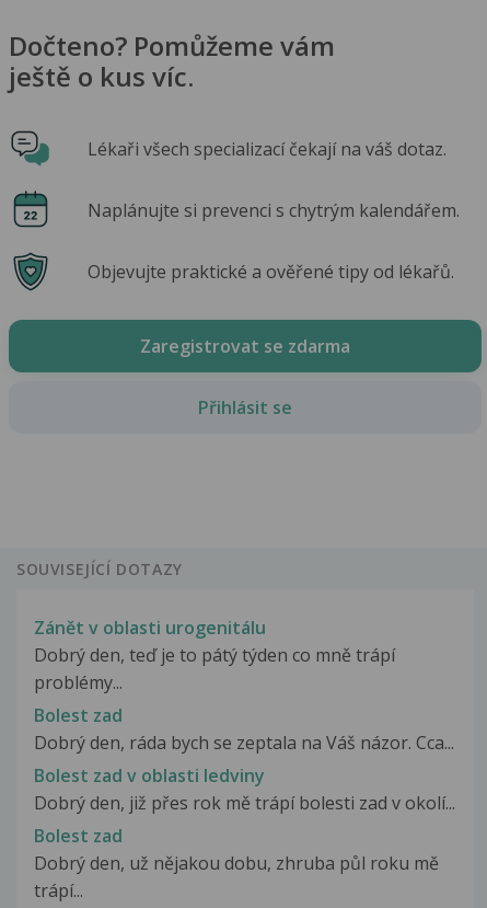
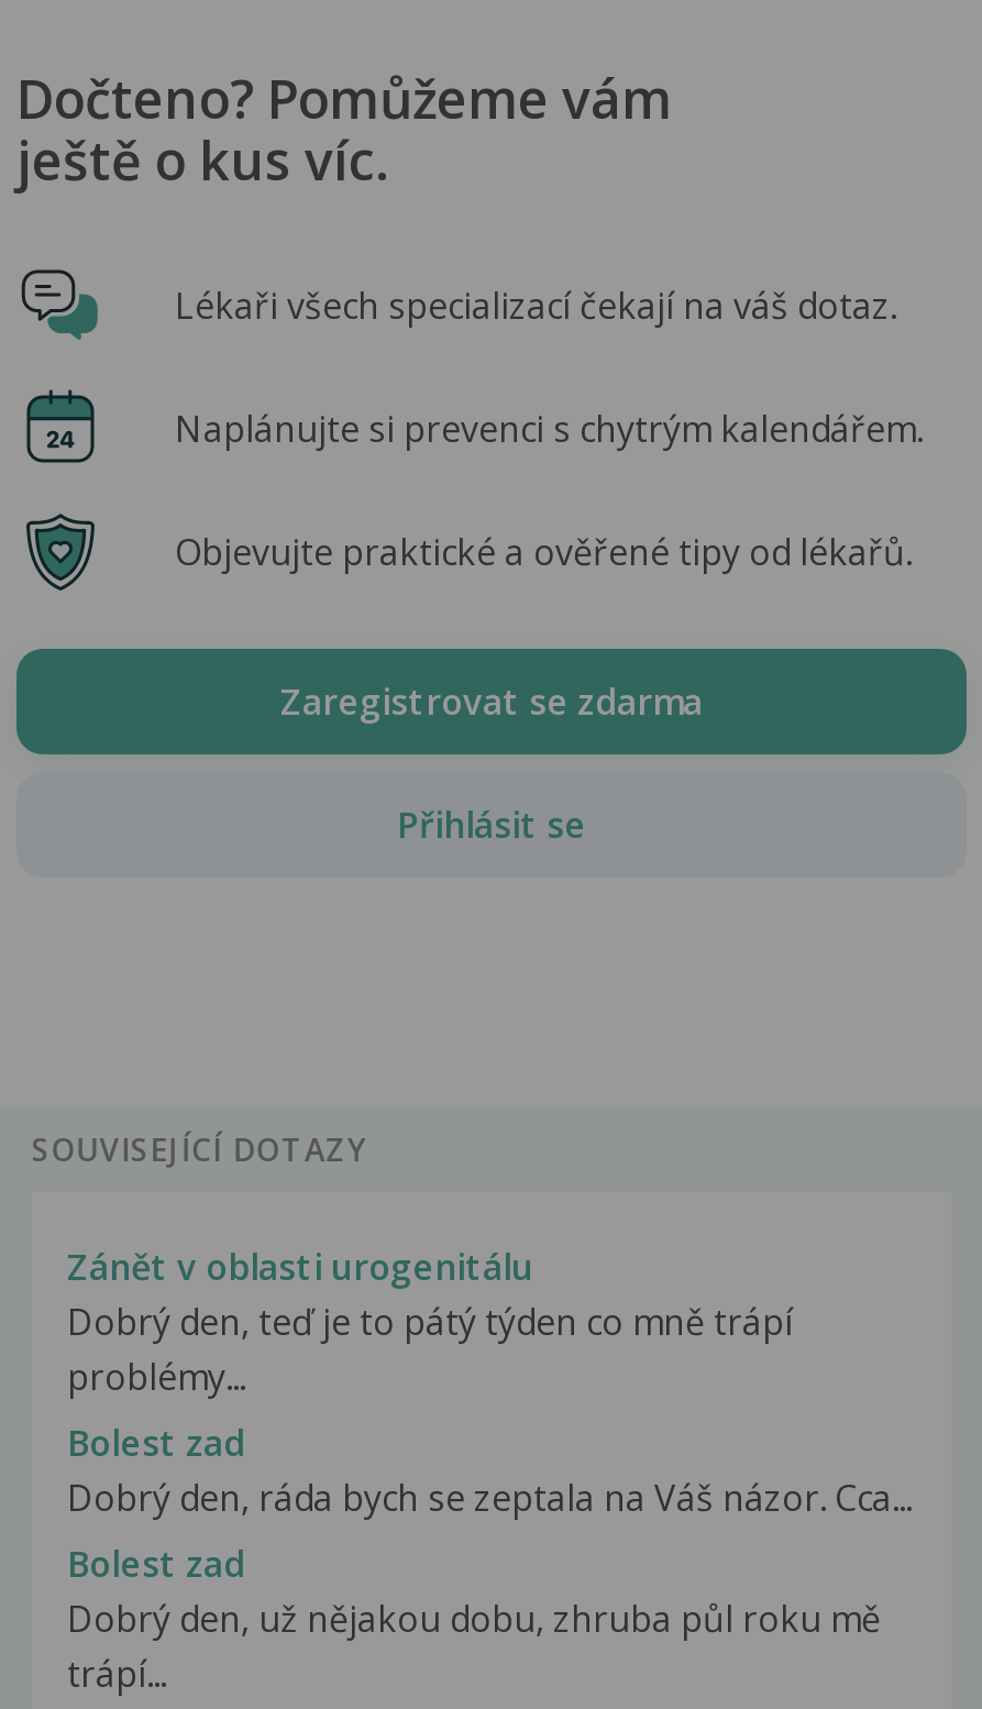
[34,763,455,815] Bolest zad v oblasti ledviny | Dobrý den, již přes rok mě trápí bolesti zad v okolí... -> none

